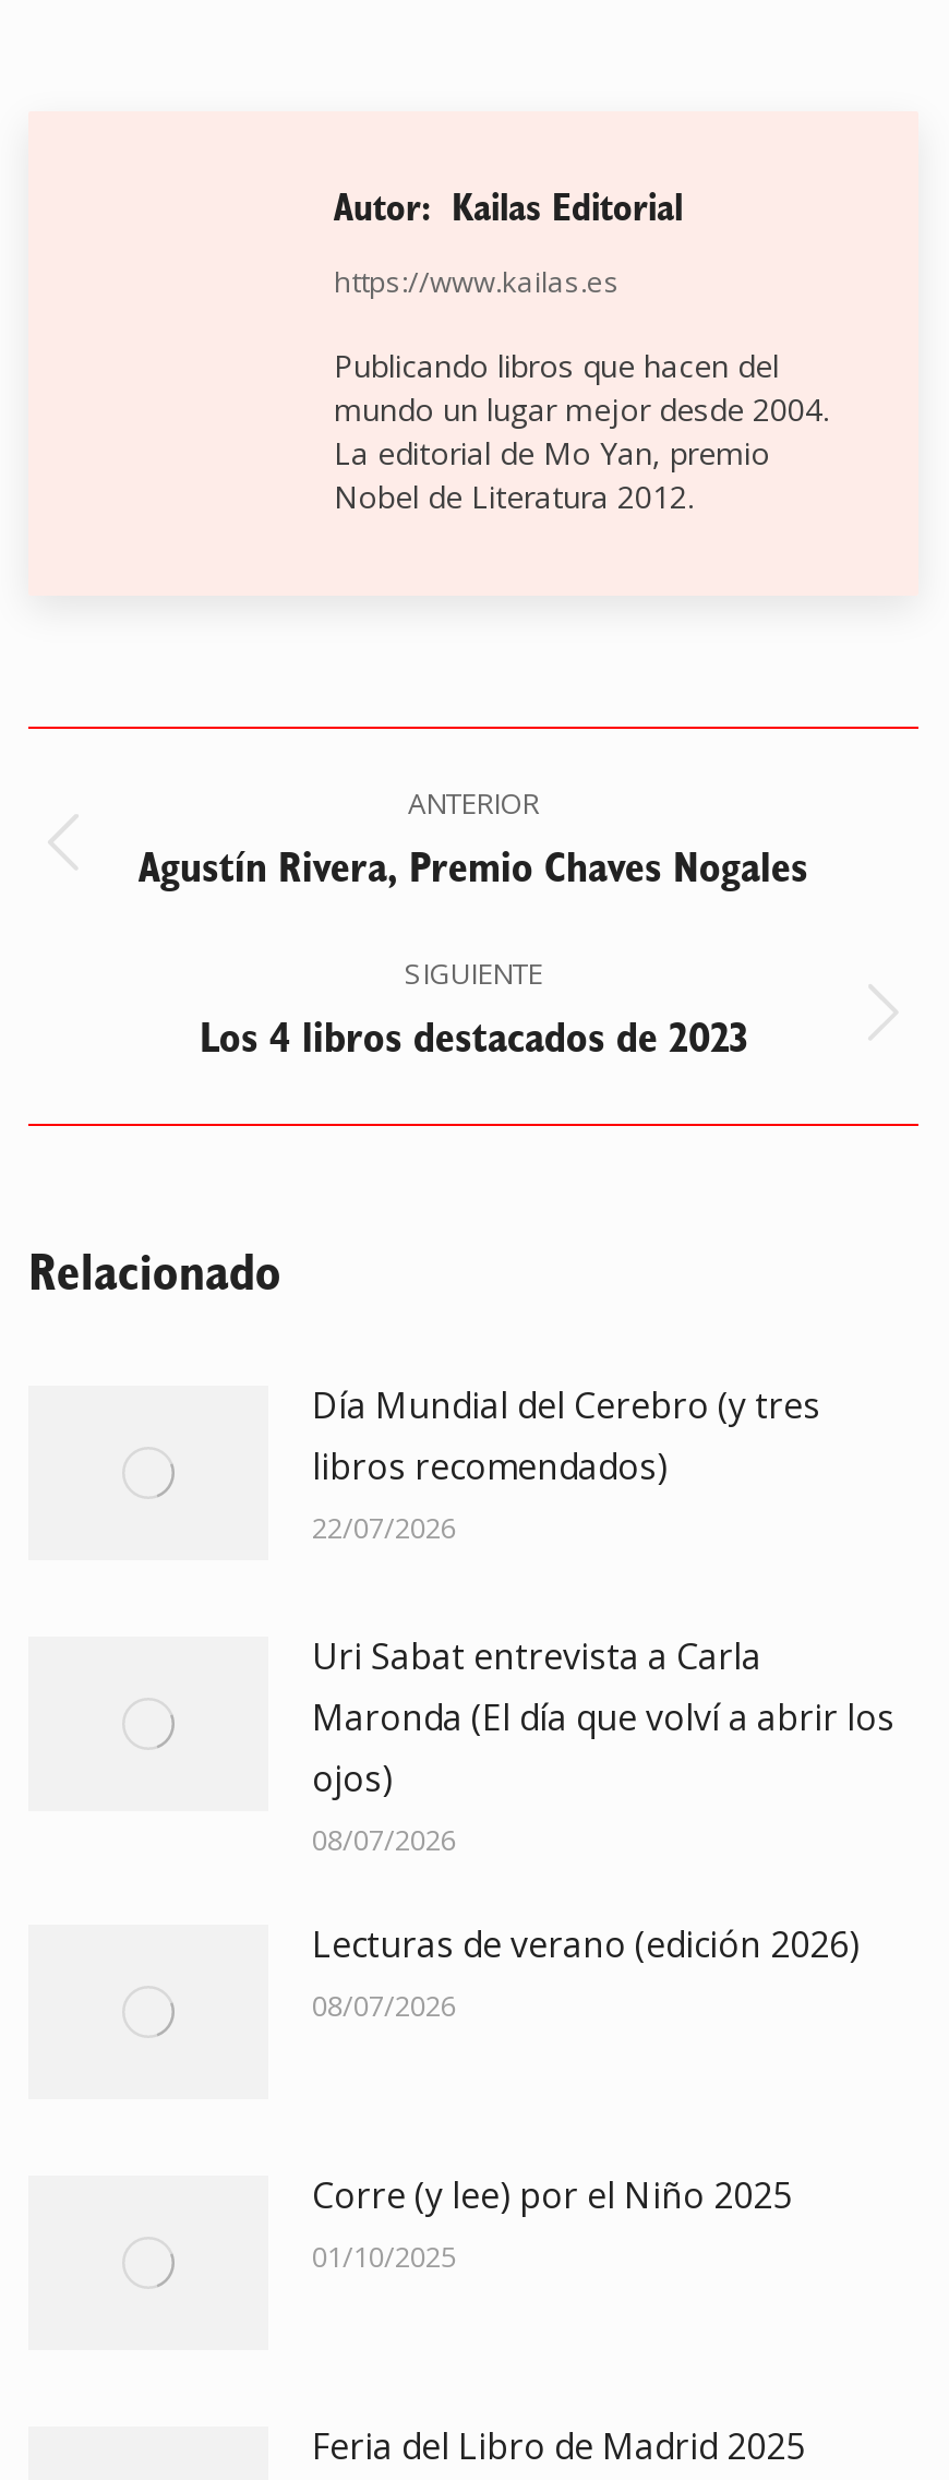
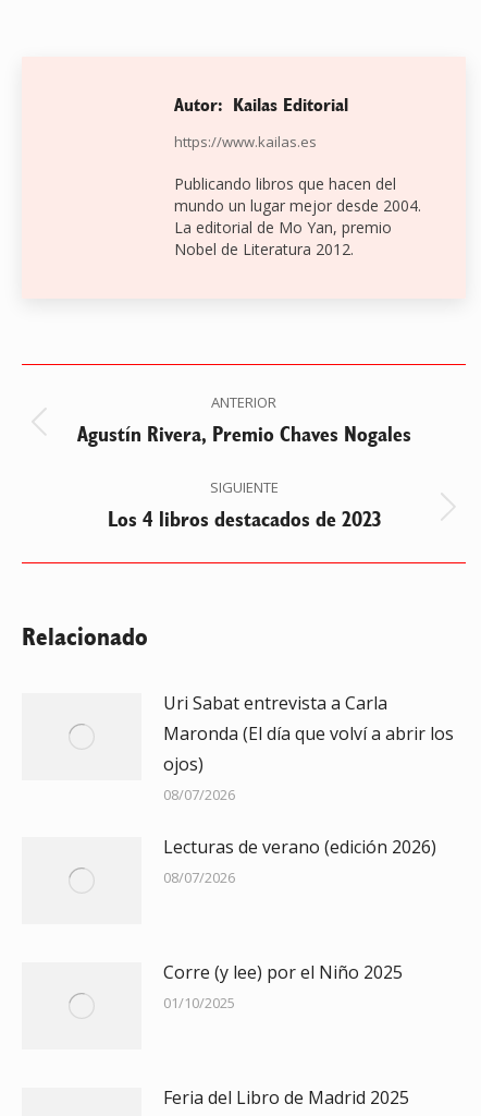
[312,1382,820,1548] Día Mundial del Cerebro (y tres | libros recomendados) | 22/07/2026 -> none

